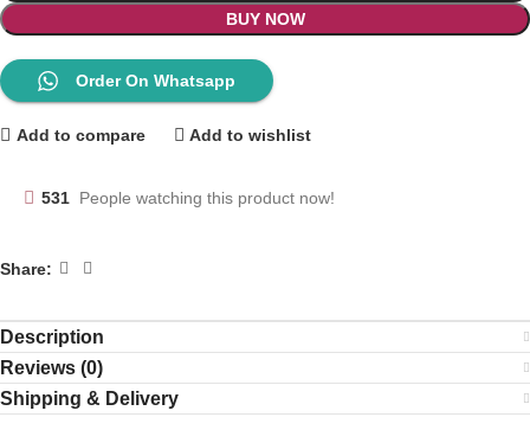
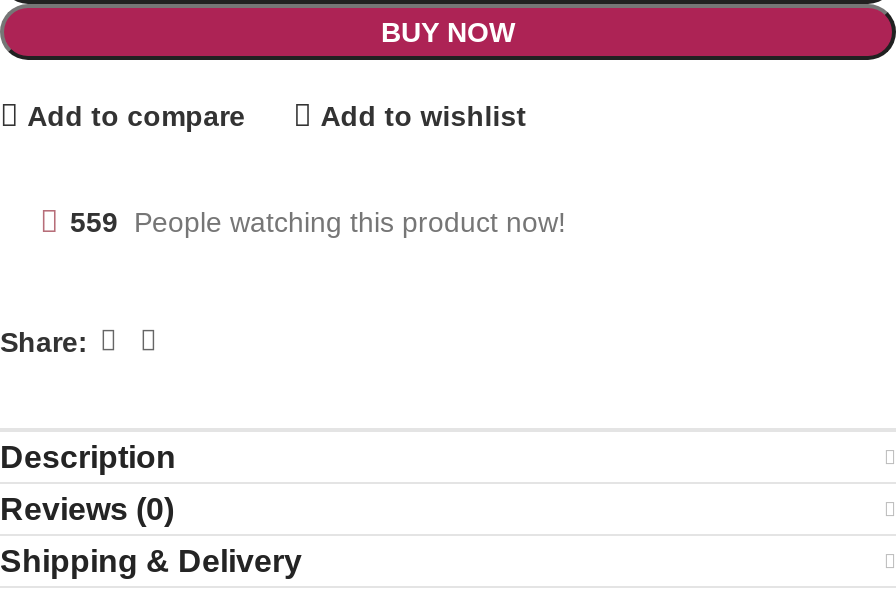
[76,71,235,90] Order On Whatsapp -> none
[41,188,335,207] 531 People watching this product now! -> [70,206,566,238] 559 People watching this product now!

